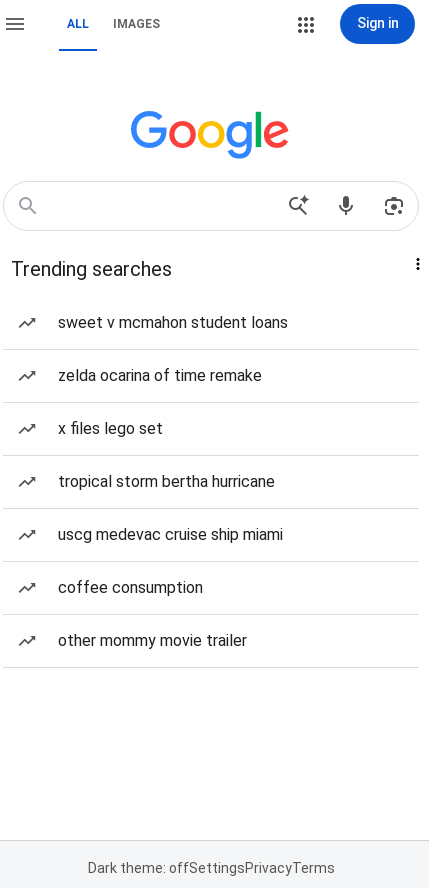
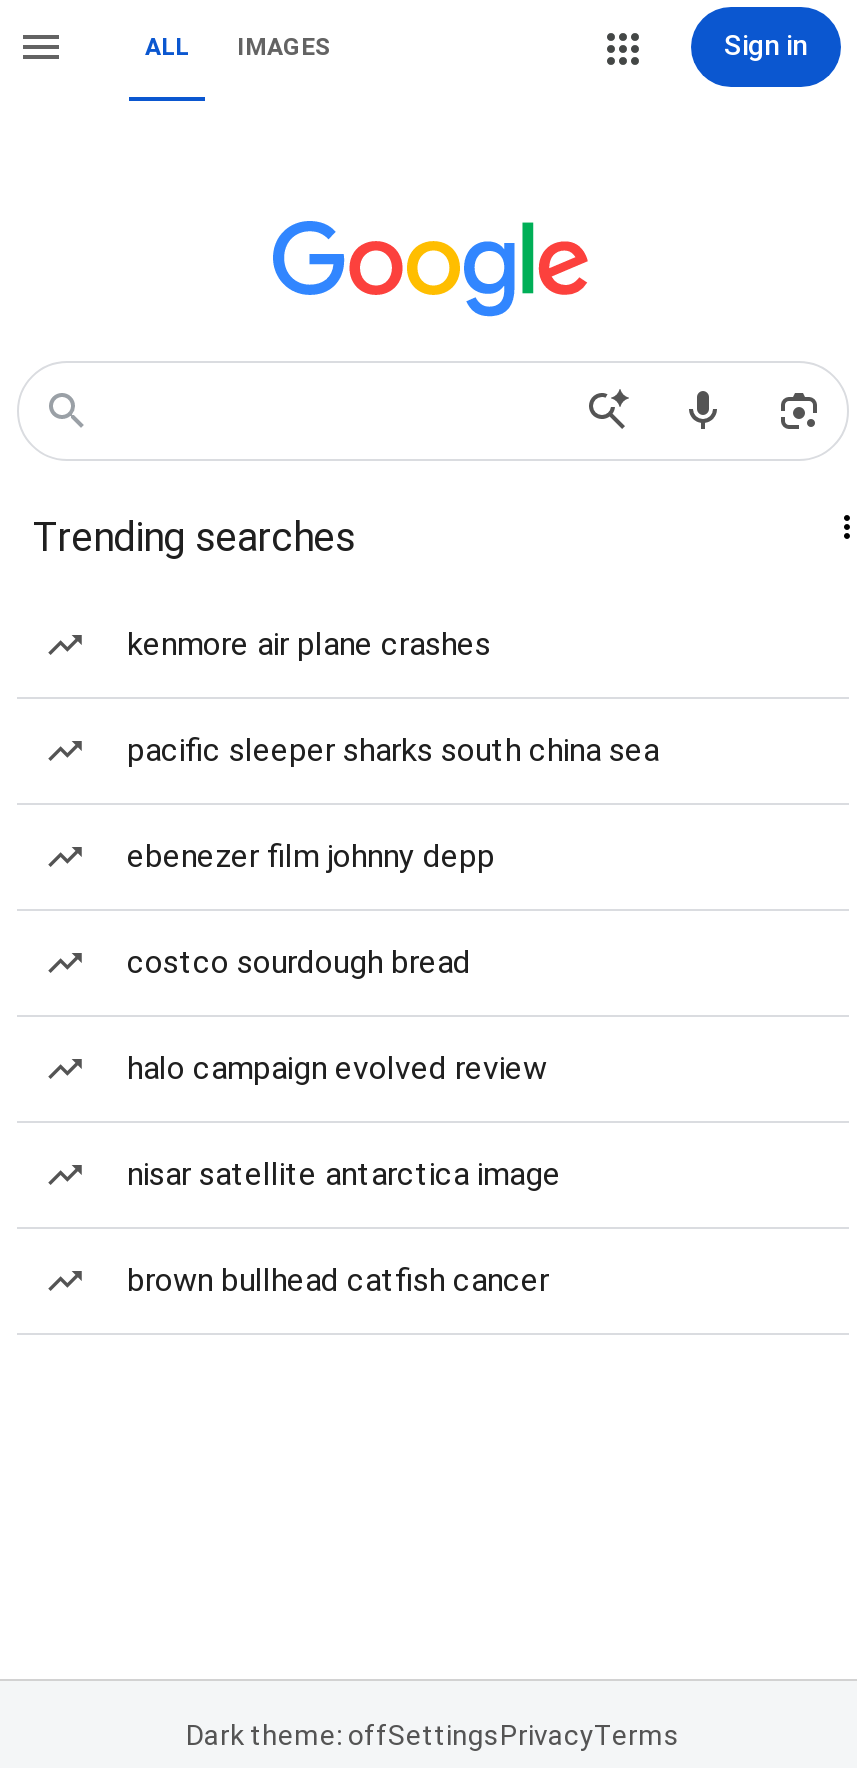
[58,313,288,332] sweet v mcmahon student loans -> [127,625,491,663] kenmore air plane crashes
[58,366,262,385] zelda ocarina of time remake -> [127,731,659,769] pacific sleeper sharks south china sea
[58,419,163,438] x files lego set -> [127,837,495,875] ebenezer film johnny depp
[58,472,275,491] tropical storm bertha hurricane -> [127,943,471,981] costco sourdough bread
[58,525,283,544] uscg medevac cruise ship miami -> [127,1049,547,1087] halo campaign evolved review
[58,578,203,597] coffee consumption -> [127,1155,561,1193] nisar satellite antarctica image
[58,631,247,650] other mommy movie trailer -> [127,1261,549,1299] brown bullhead catfish cancer

